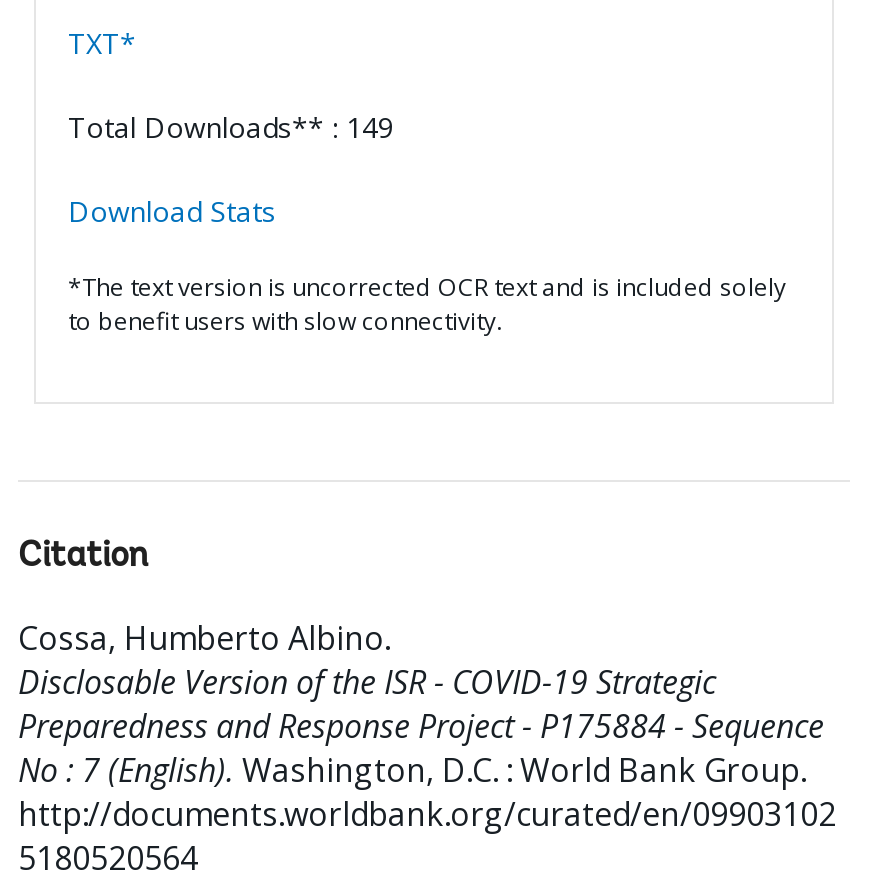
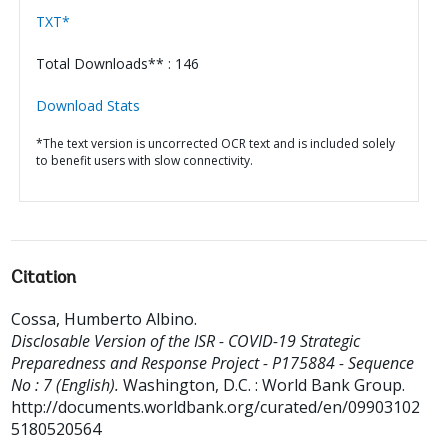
[68,108,394,146] Total Downloads** : 149 -> [36,54,199,73] Total Downloads** : 146

